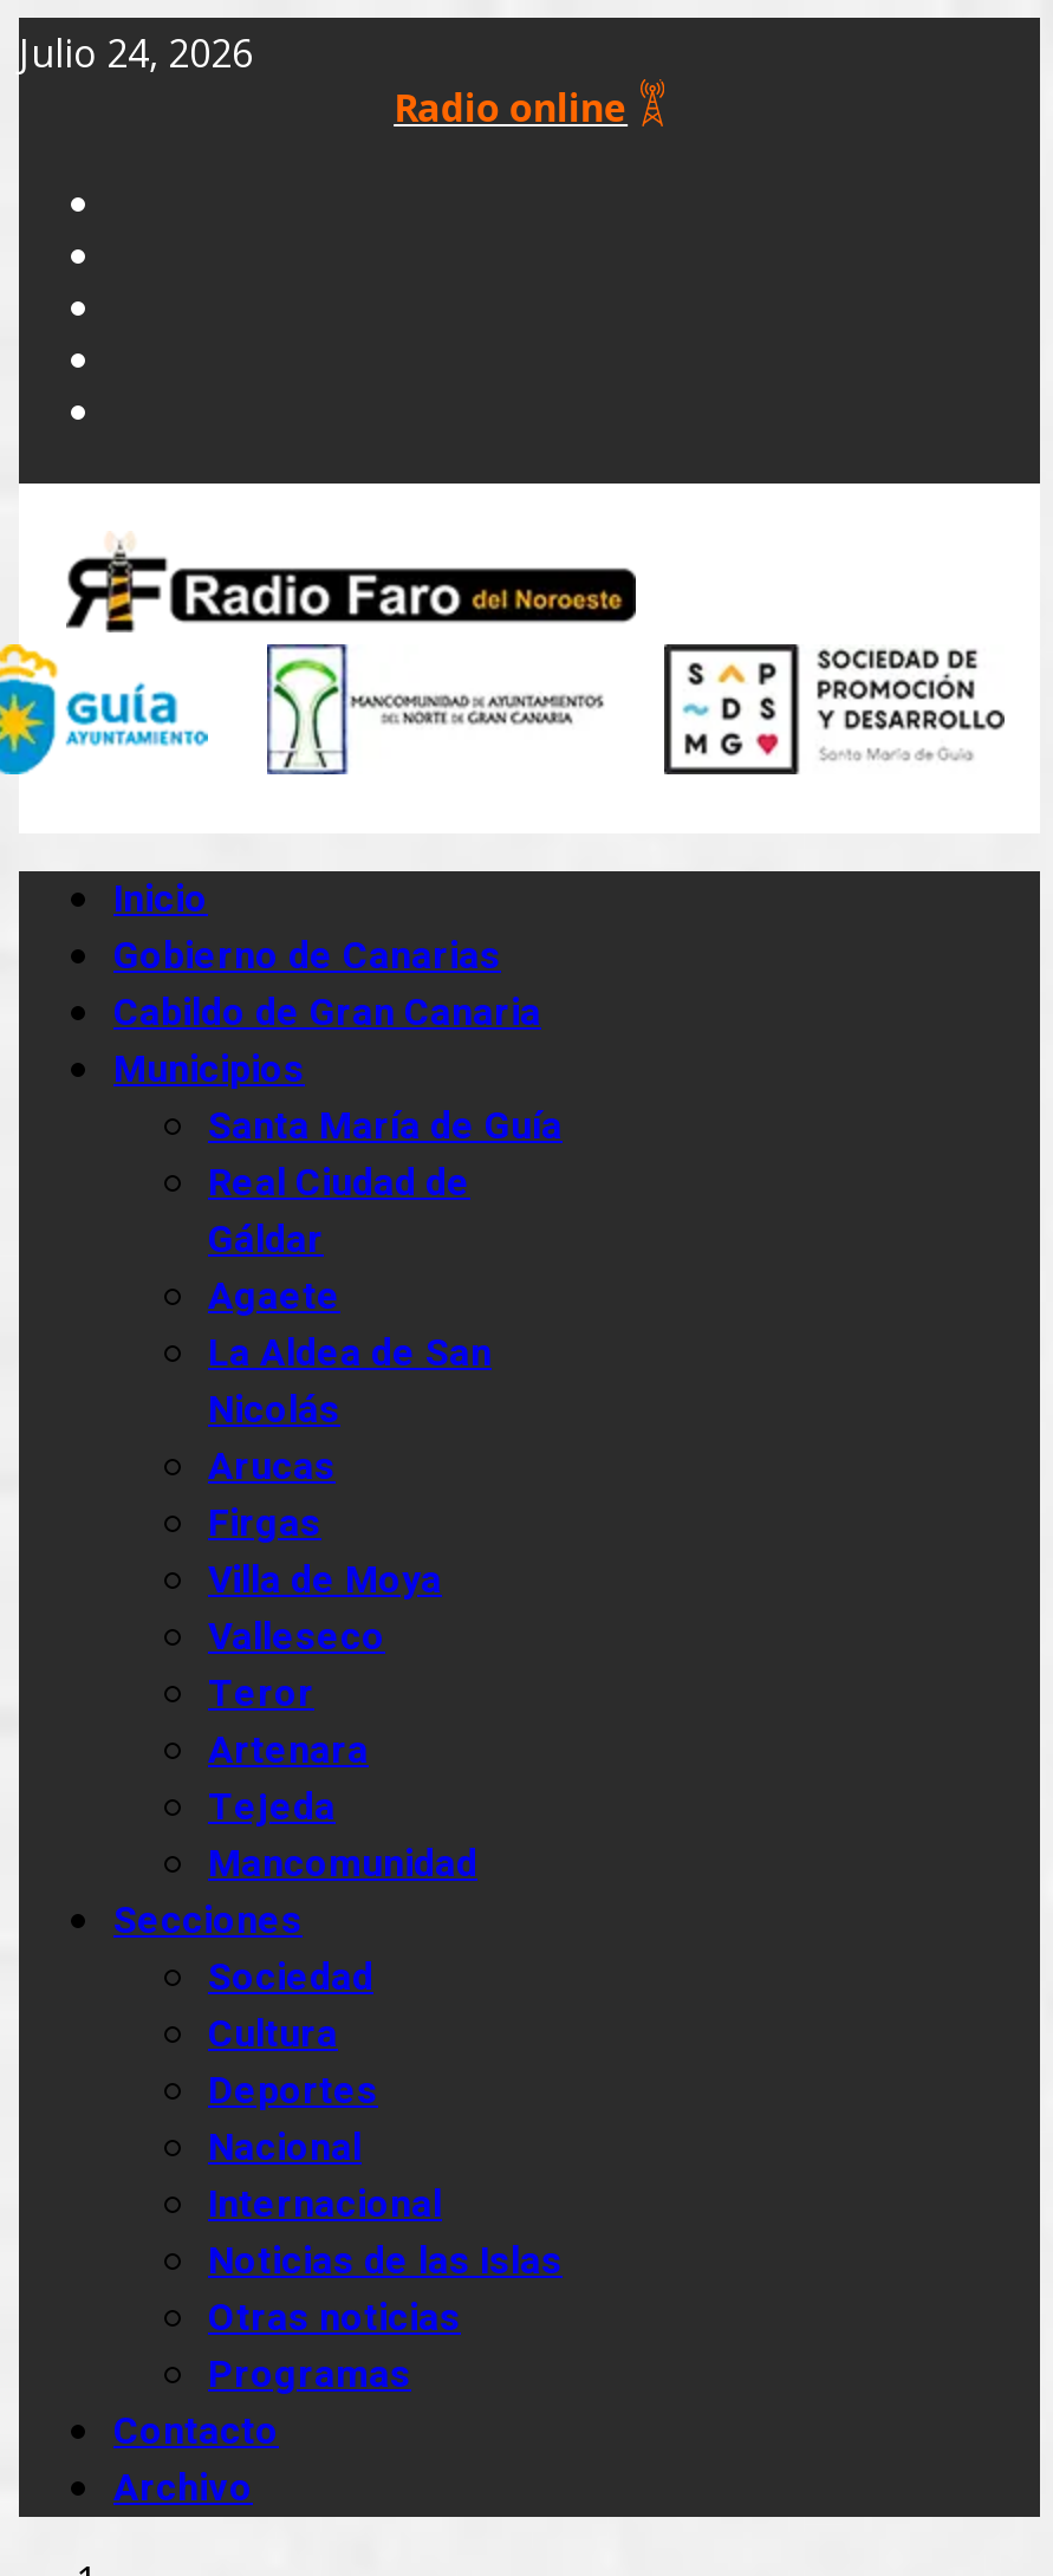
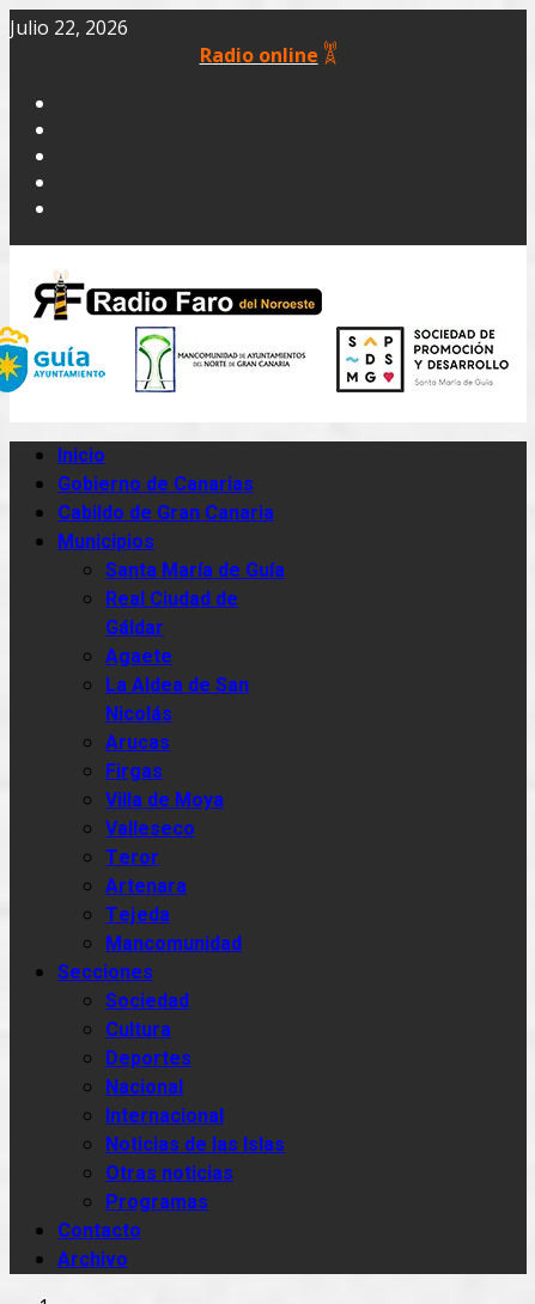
[19,27,253,79] Julio 24, 2026 -> [10,14,128,41] Julio 22, 2026

